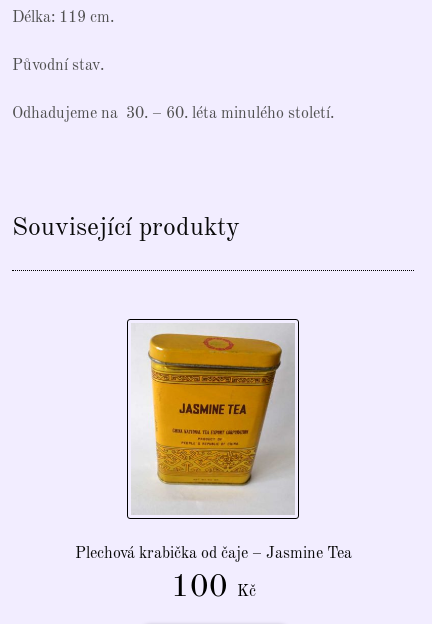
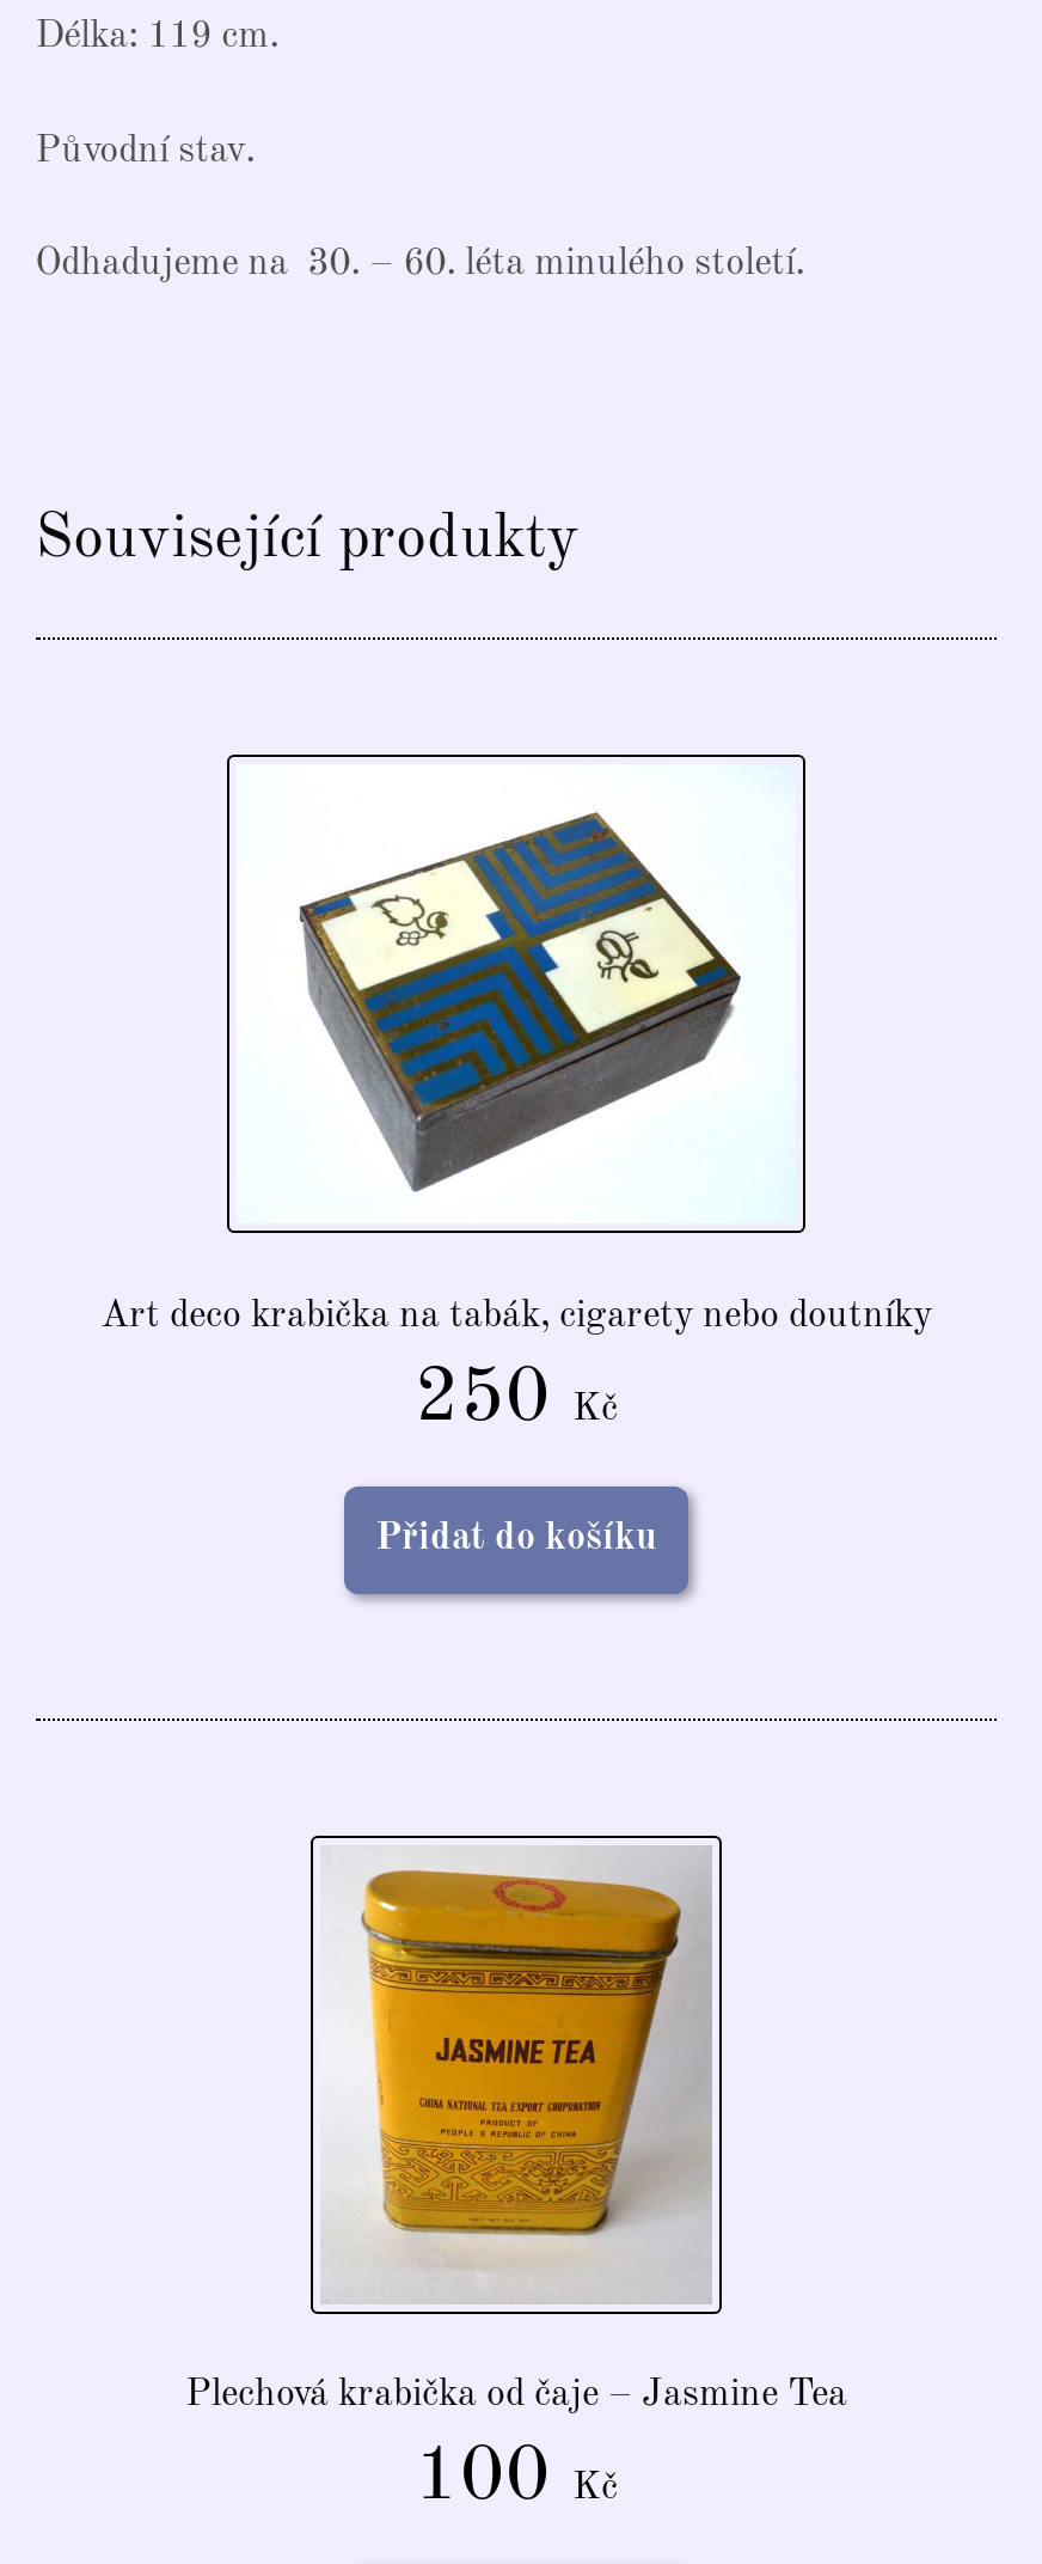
none -> [100,751,932,1558] [image] | Art deco krabička na tabák, cigarety nebo doutníky | 250 Kč | Přidat do košíku

